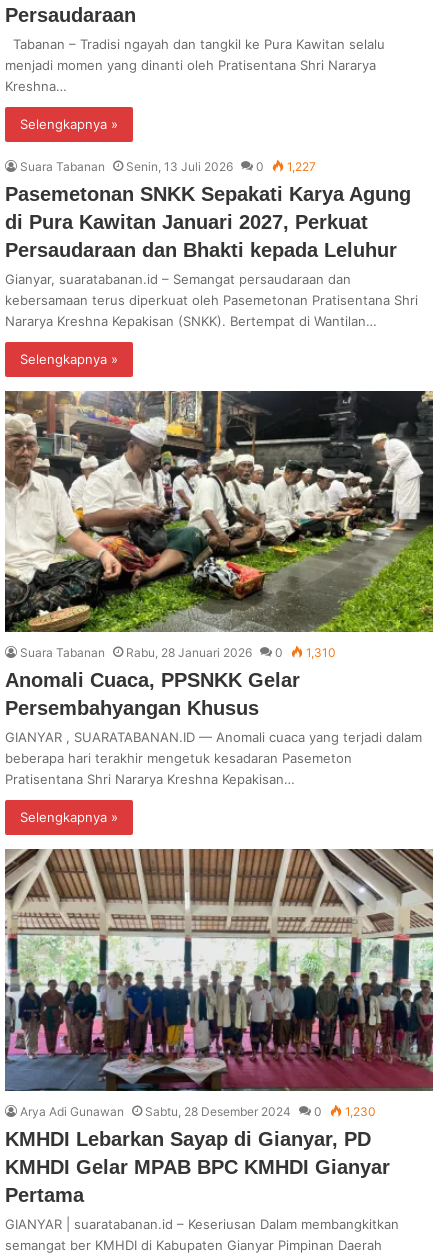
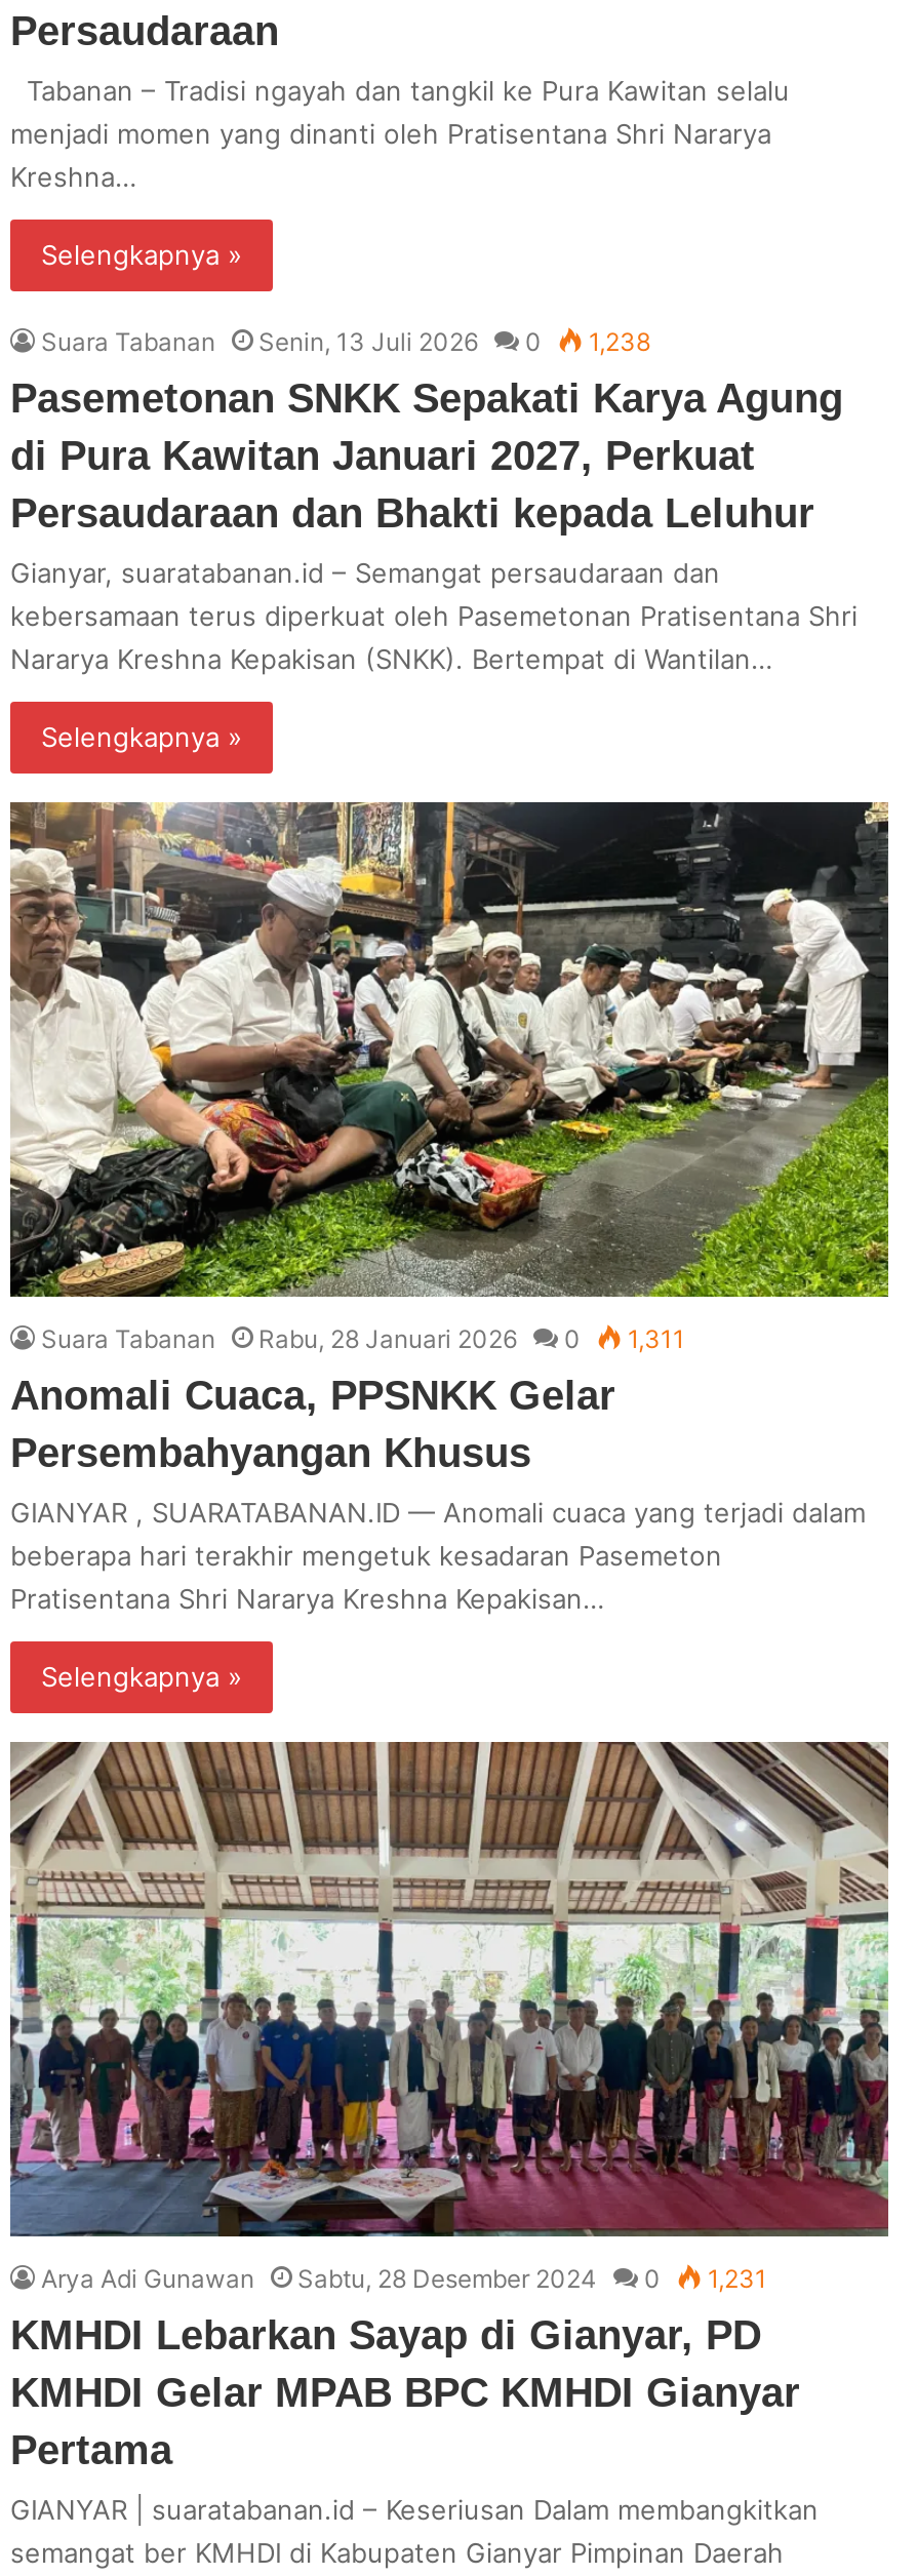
[20,159,316,174] Suara Tabanan Senin, 13 Juli 2026 0 1,227 -> [41,326,650,357] Suara Tabanan Senin, 13 Juli 2026 0 1,238
[20,645,336,660] Suara Tabanan Rabu, 28 Januari 2026 0 1,310 -> [41,1324,685,1355] Suara Tabanan Rabu, 28 Januari 2026 0 1,311
[20,1104,376,1119] Arya Adi Gunawan Sabtu, 28 Desember 2024 0 1,230 -> [41,2263,767,2294] Arya Adi Gunawan Sabtu, 28 Desember 2024 0 1,231

